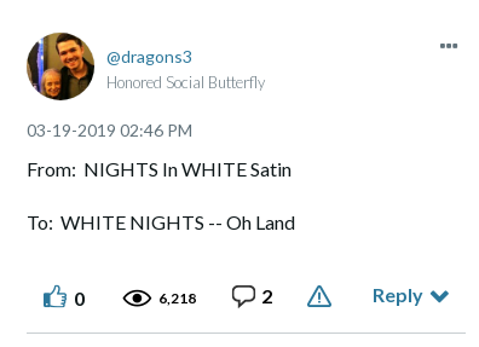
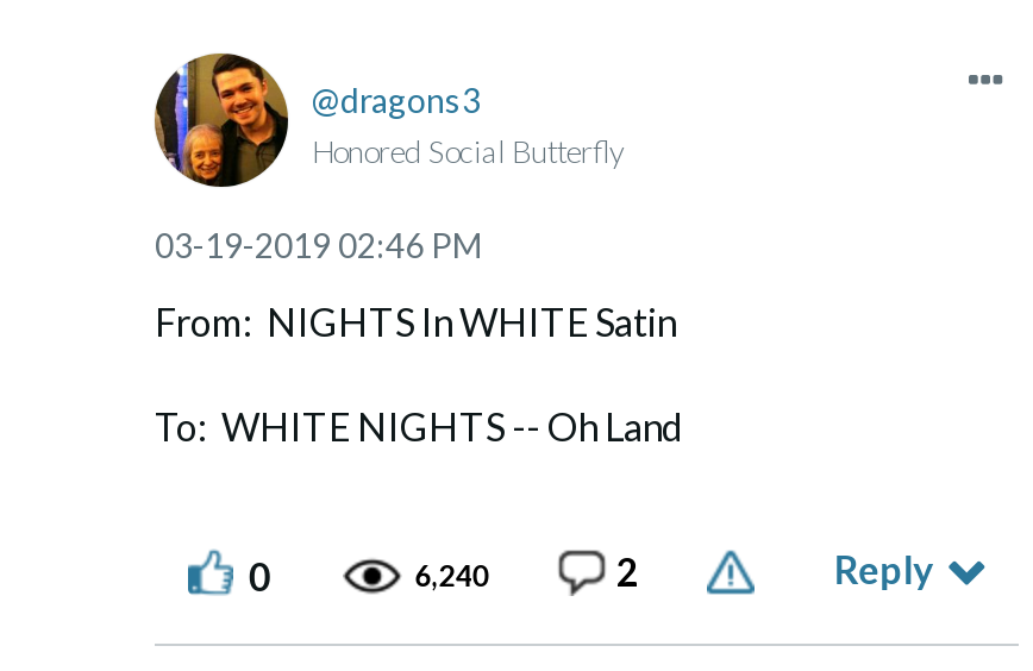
[159,289,196,307] 6,218 -> [415,557,488,593] 6,240

